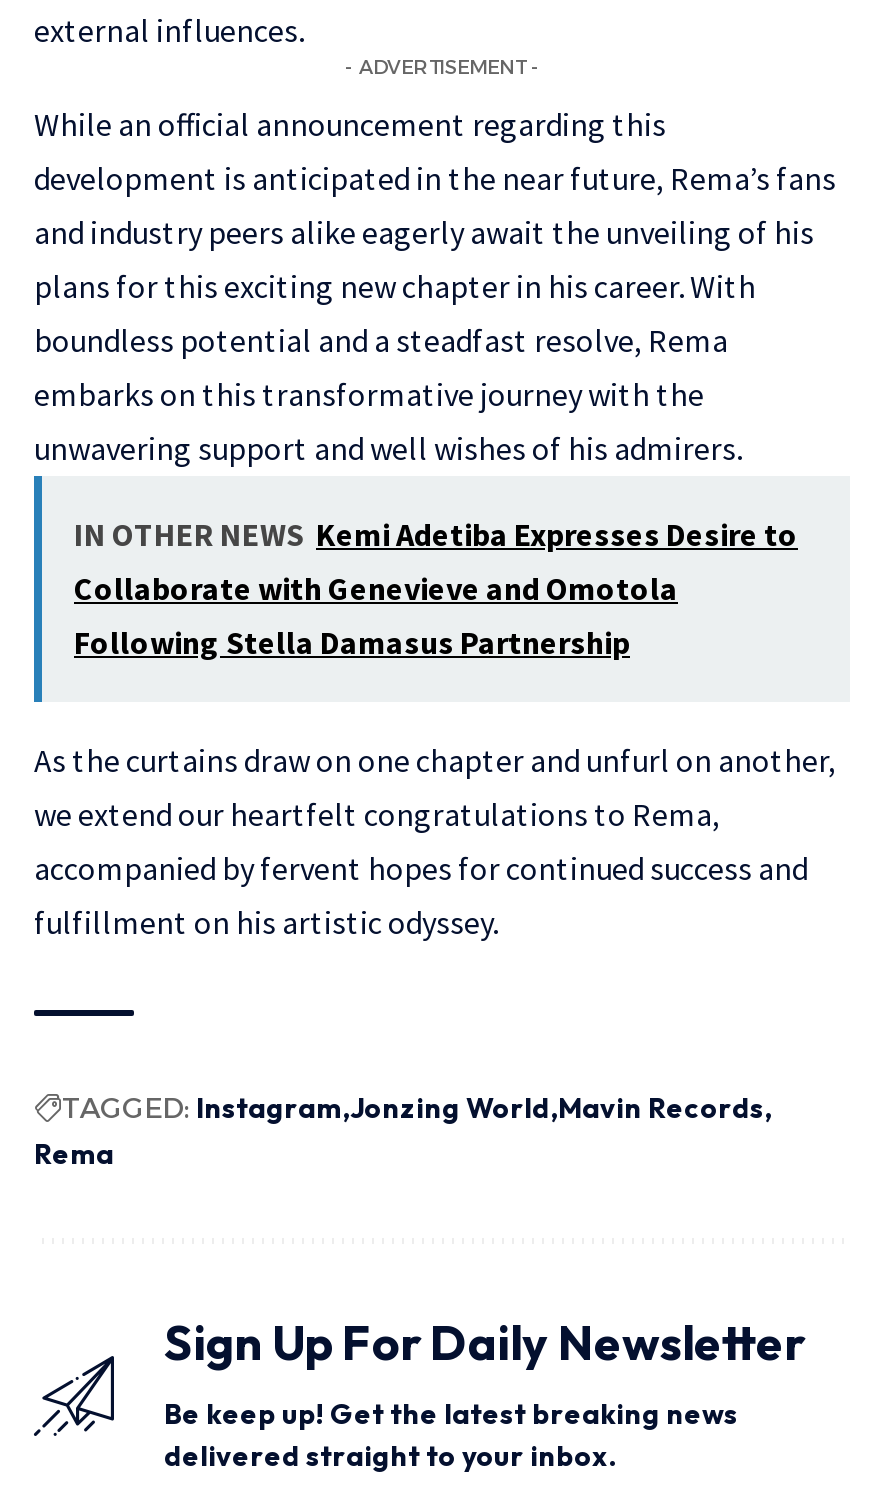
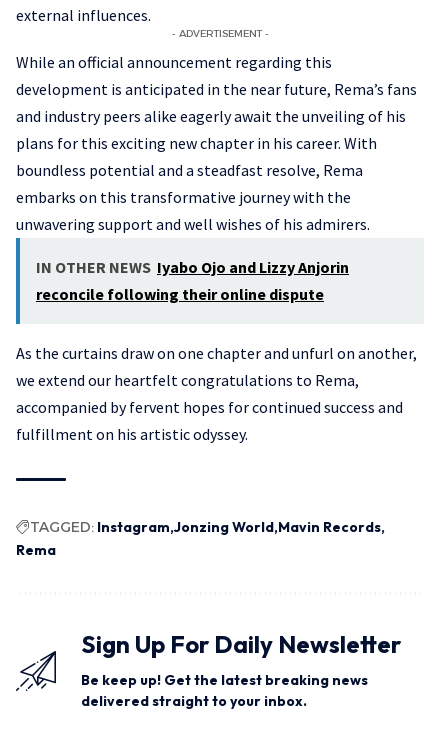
[74,514,798,662] IN OTHER NEWS Kemi Adetiba Expresses Desire to | Collaborate with Genevieve and Omotola | Following Stella Damasus Partnership -> [36,257,349,304] IN OTHER NEWS Iyabo Ojo and Lizzy Anjorin | reconcile following their online dispute

